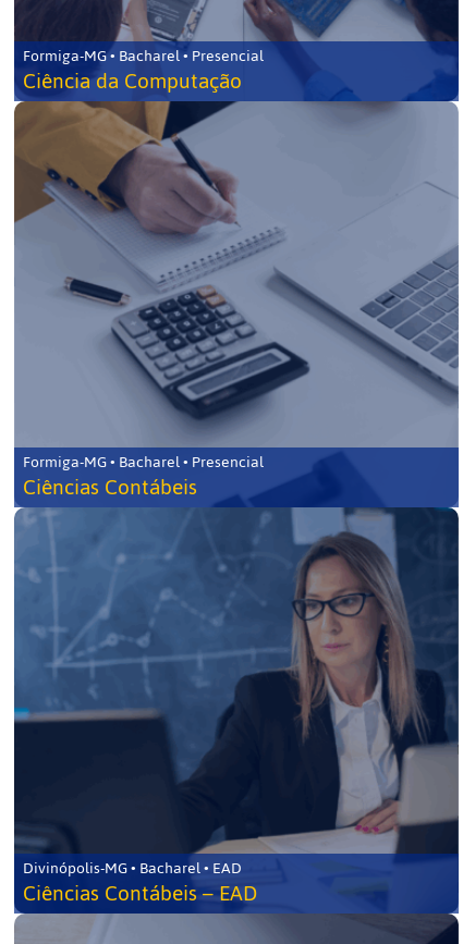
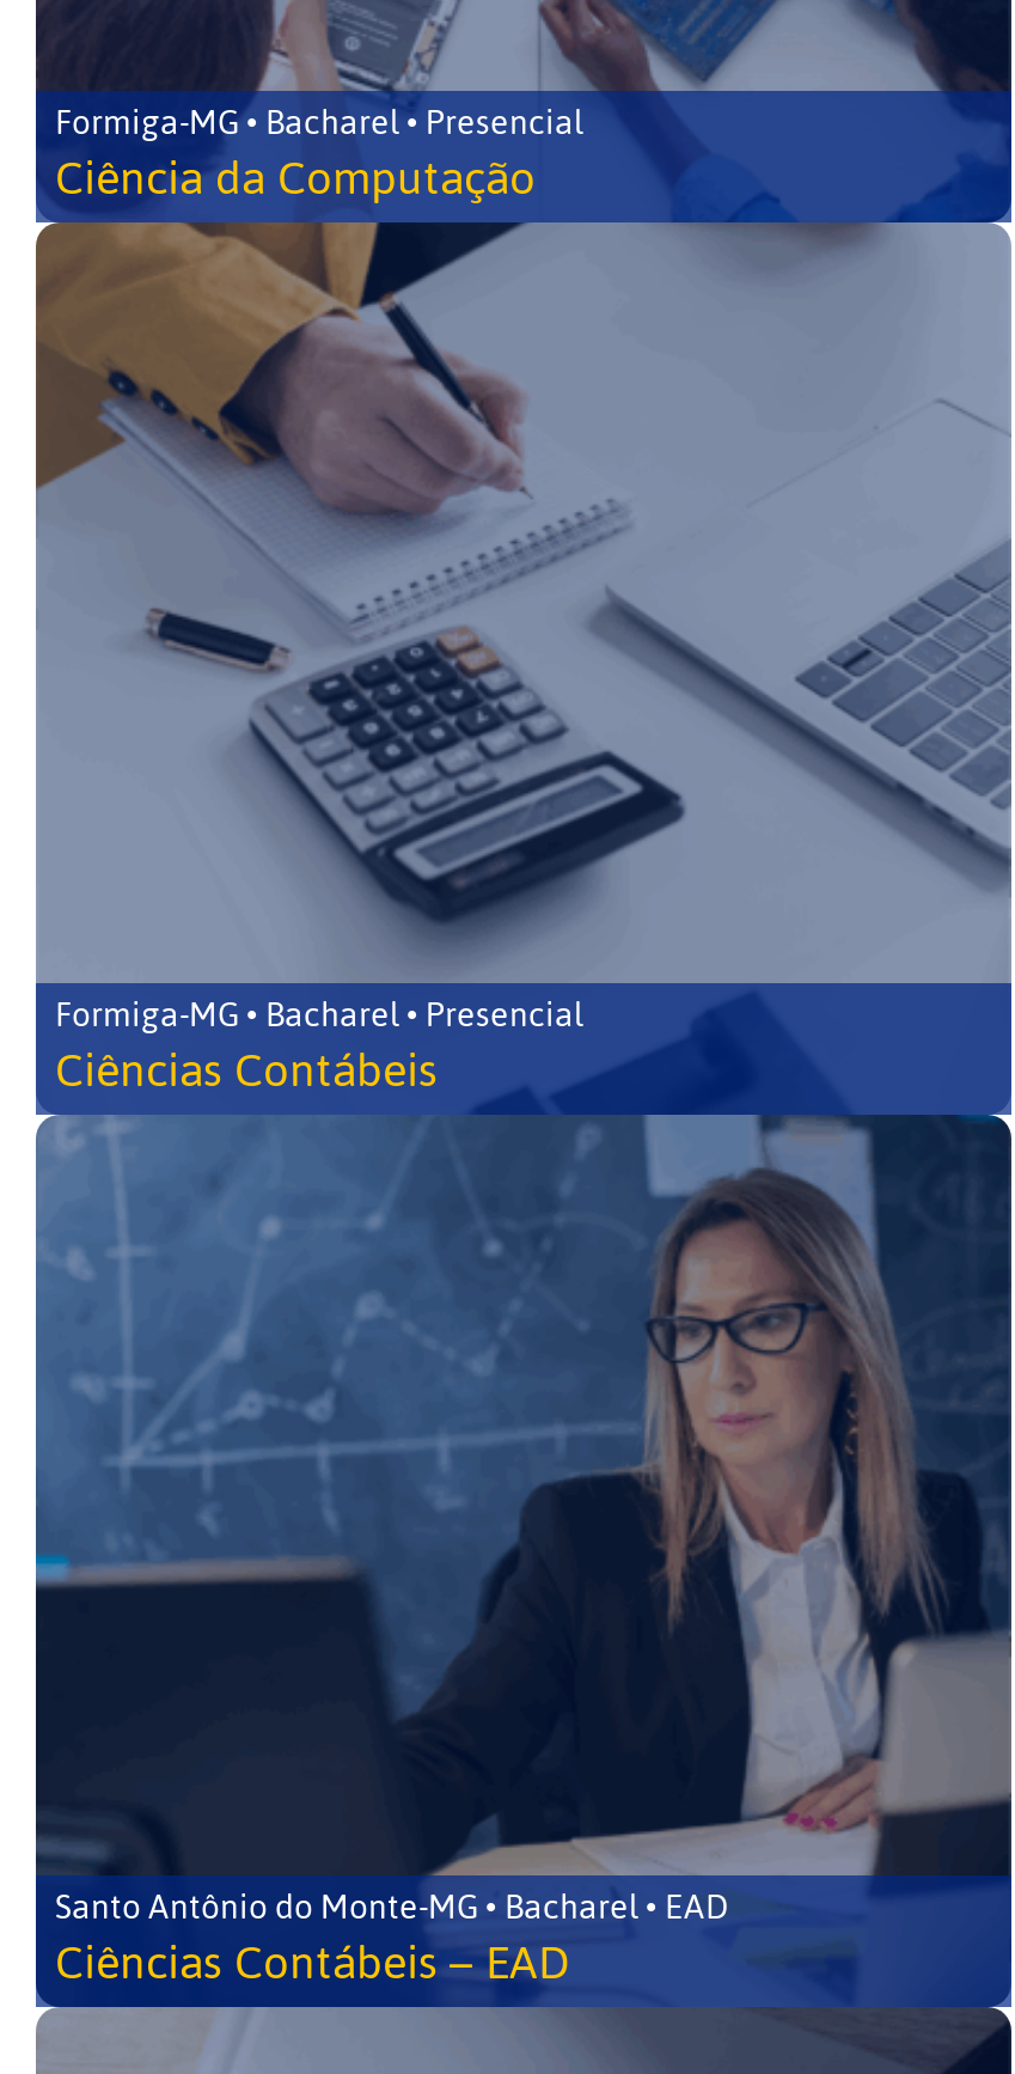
[23,854,242,883] Divinópolis-MG • Bacharel • EAD -> [55,1875,729,1940] Santo Antônio do Monte-MG • Bacharel • EAD

